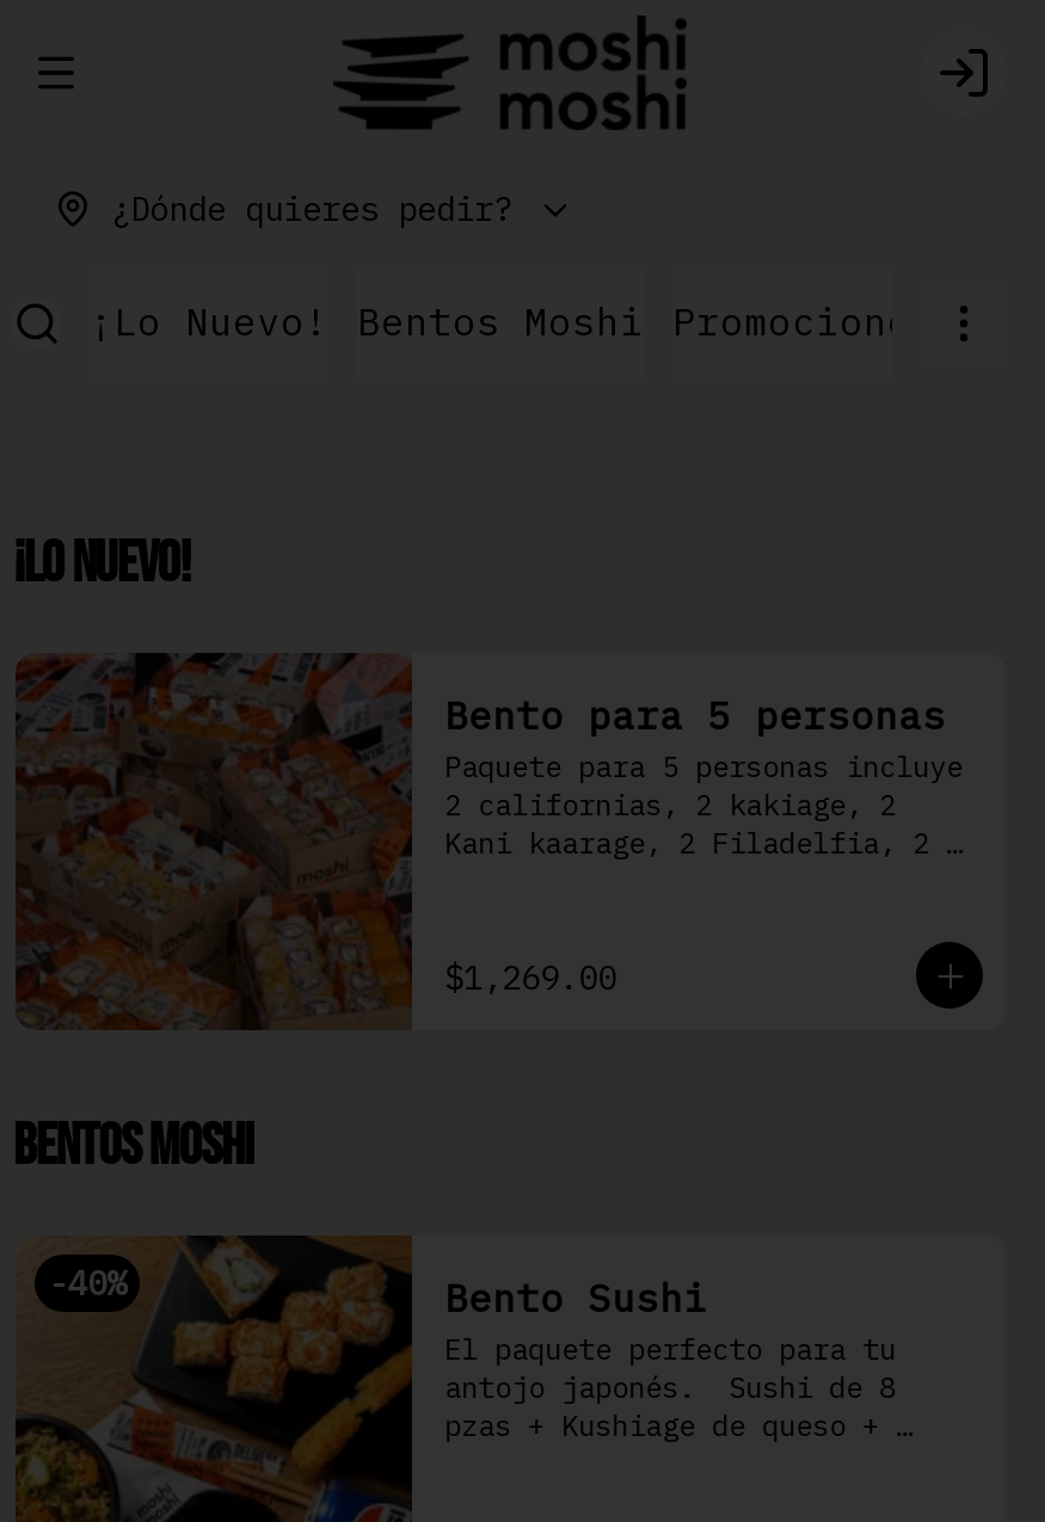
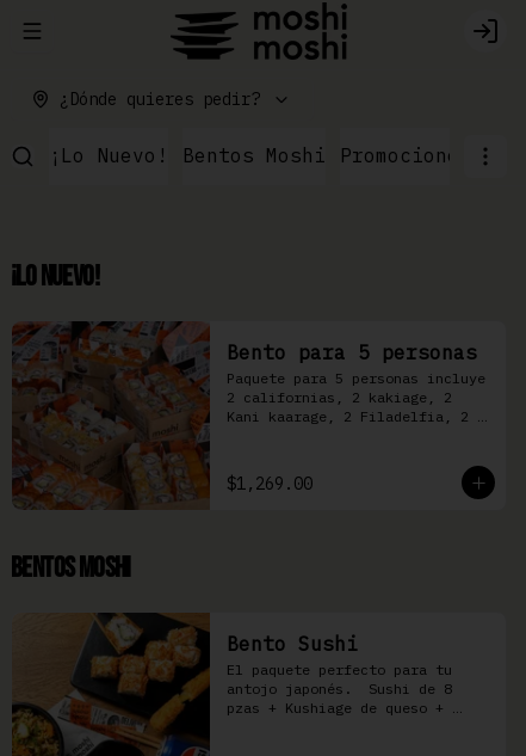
[49,1262,125,1305] -40% -> none

